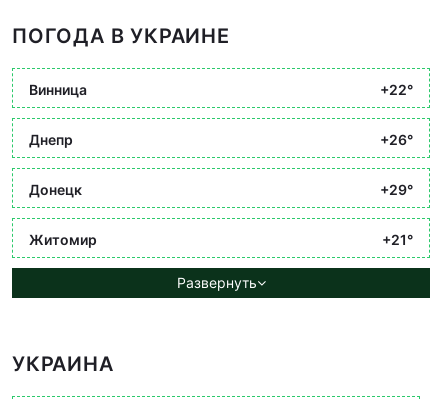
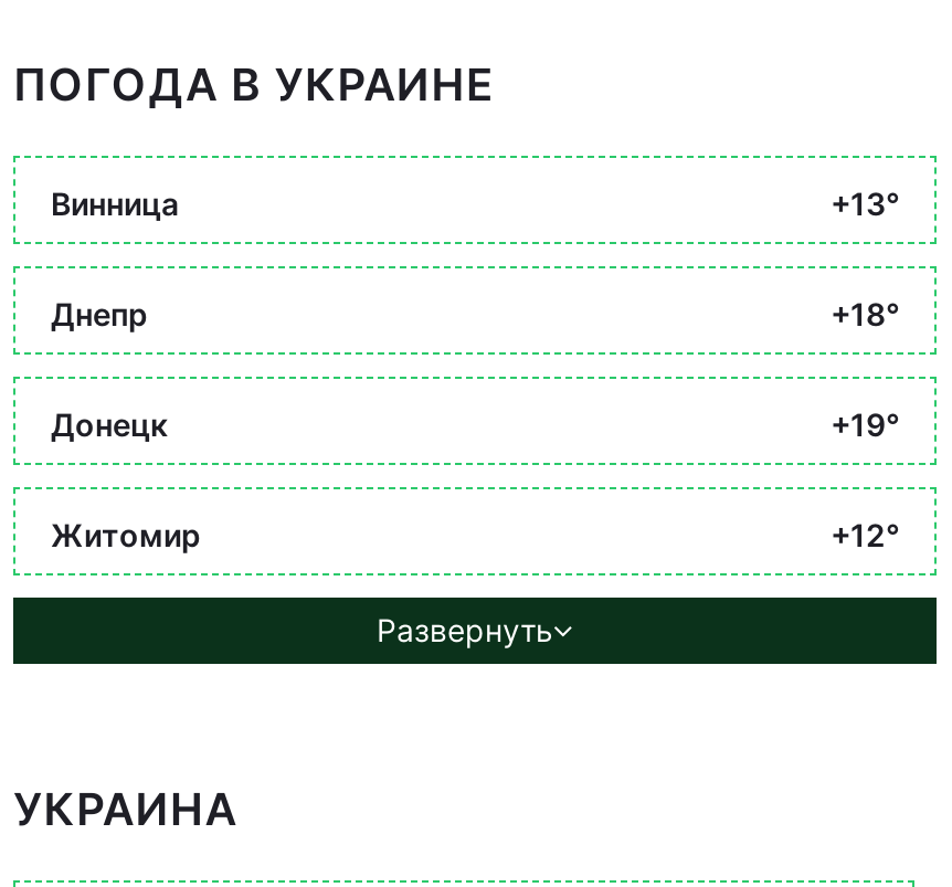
[380,80,413,97] +22° -> [831,183,899,221] +13°
[380,130,413,147] +26° -> [831,294,899,331] +18°
[380,180,413,197] +29° -> [831,404,899,442] +19°
[382,230,413,247] +21° -> [831,515,899,552] +12°

